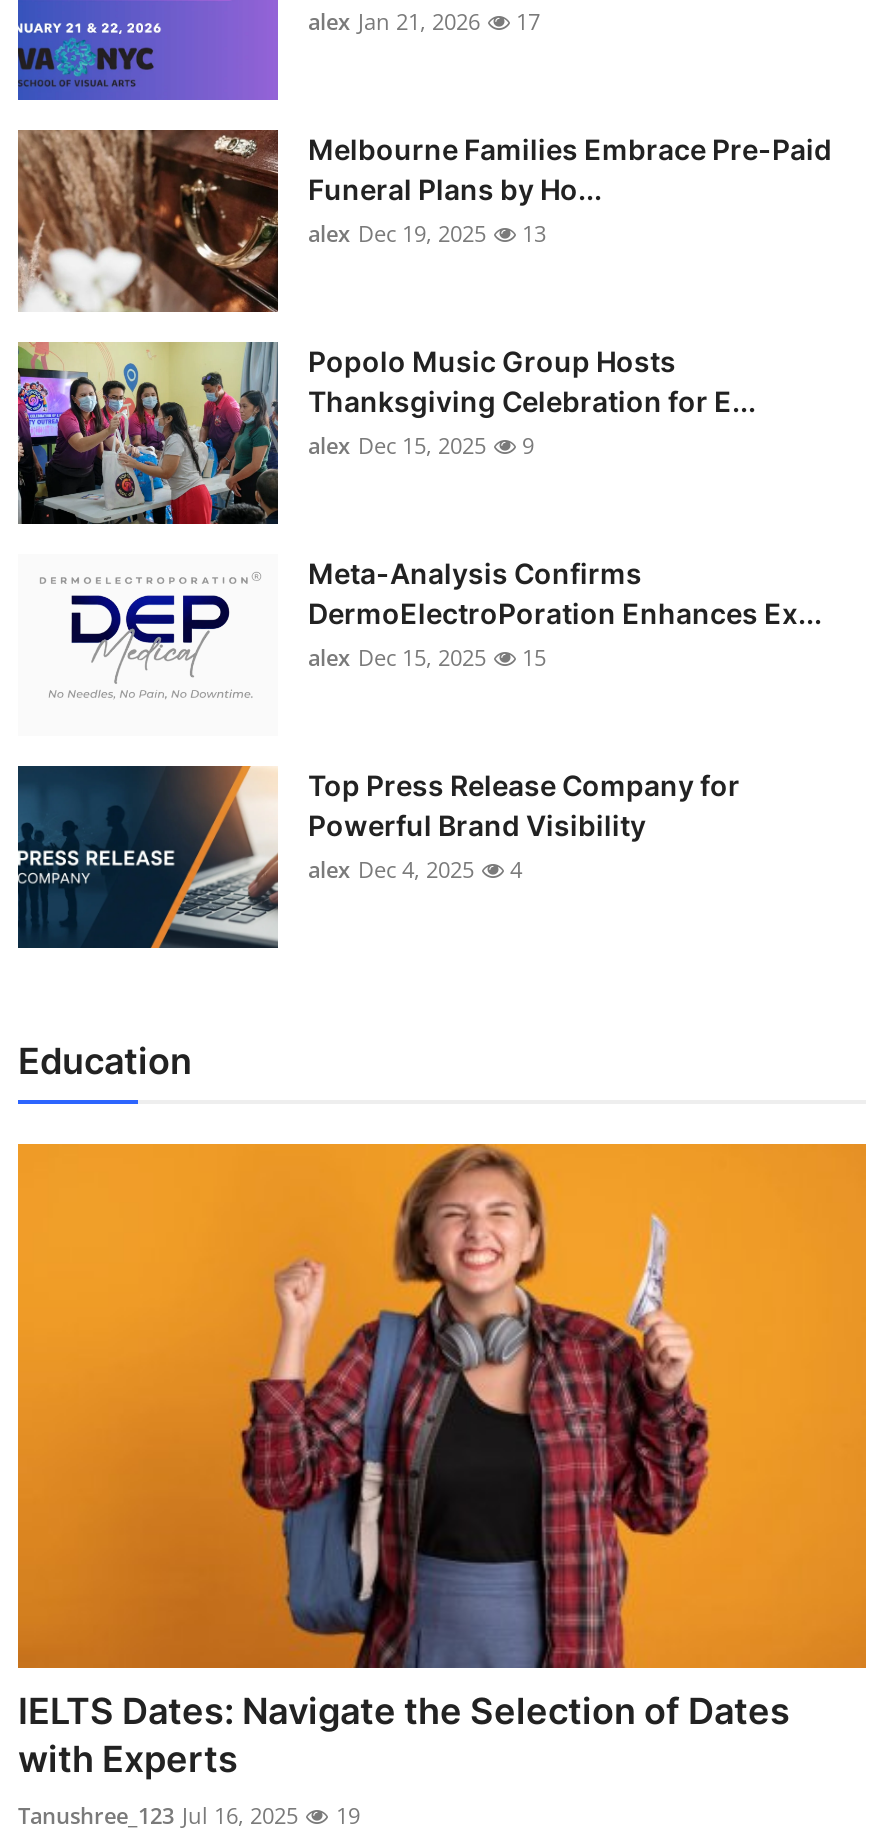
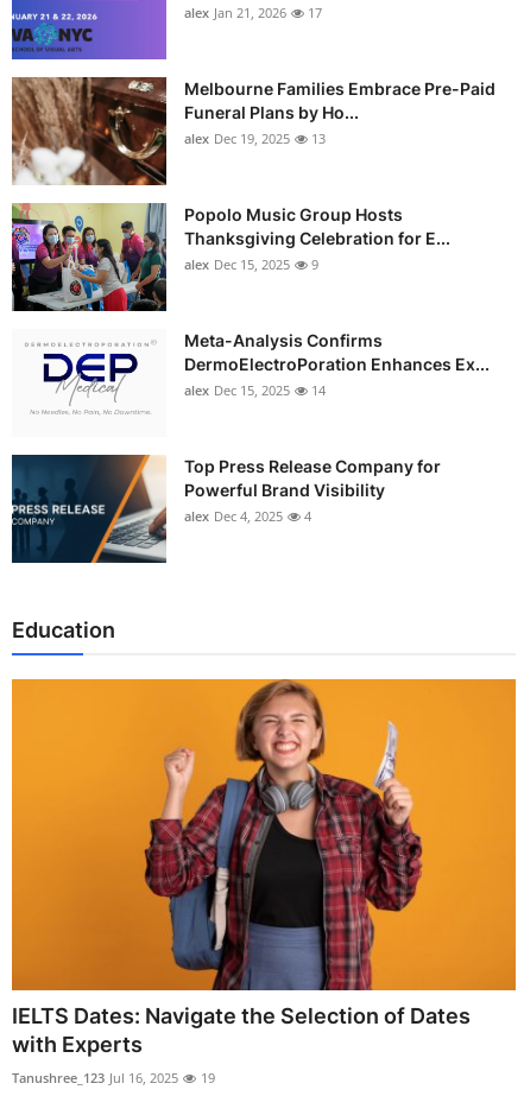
[308,642,546,672] alex Dec 15, 2025 15 -> [184,381,326,399] alex Dec 15, 2025 14

